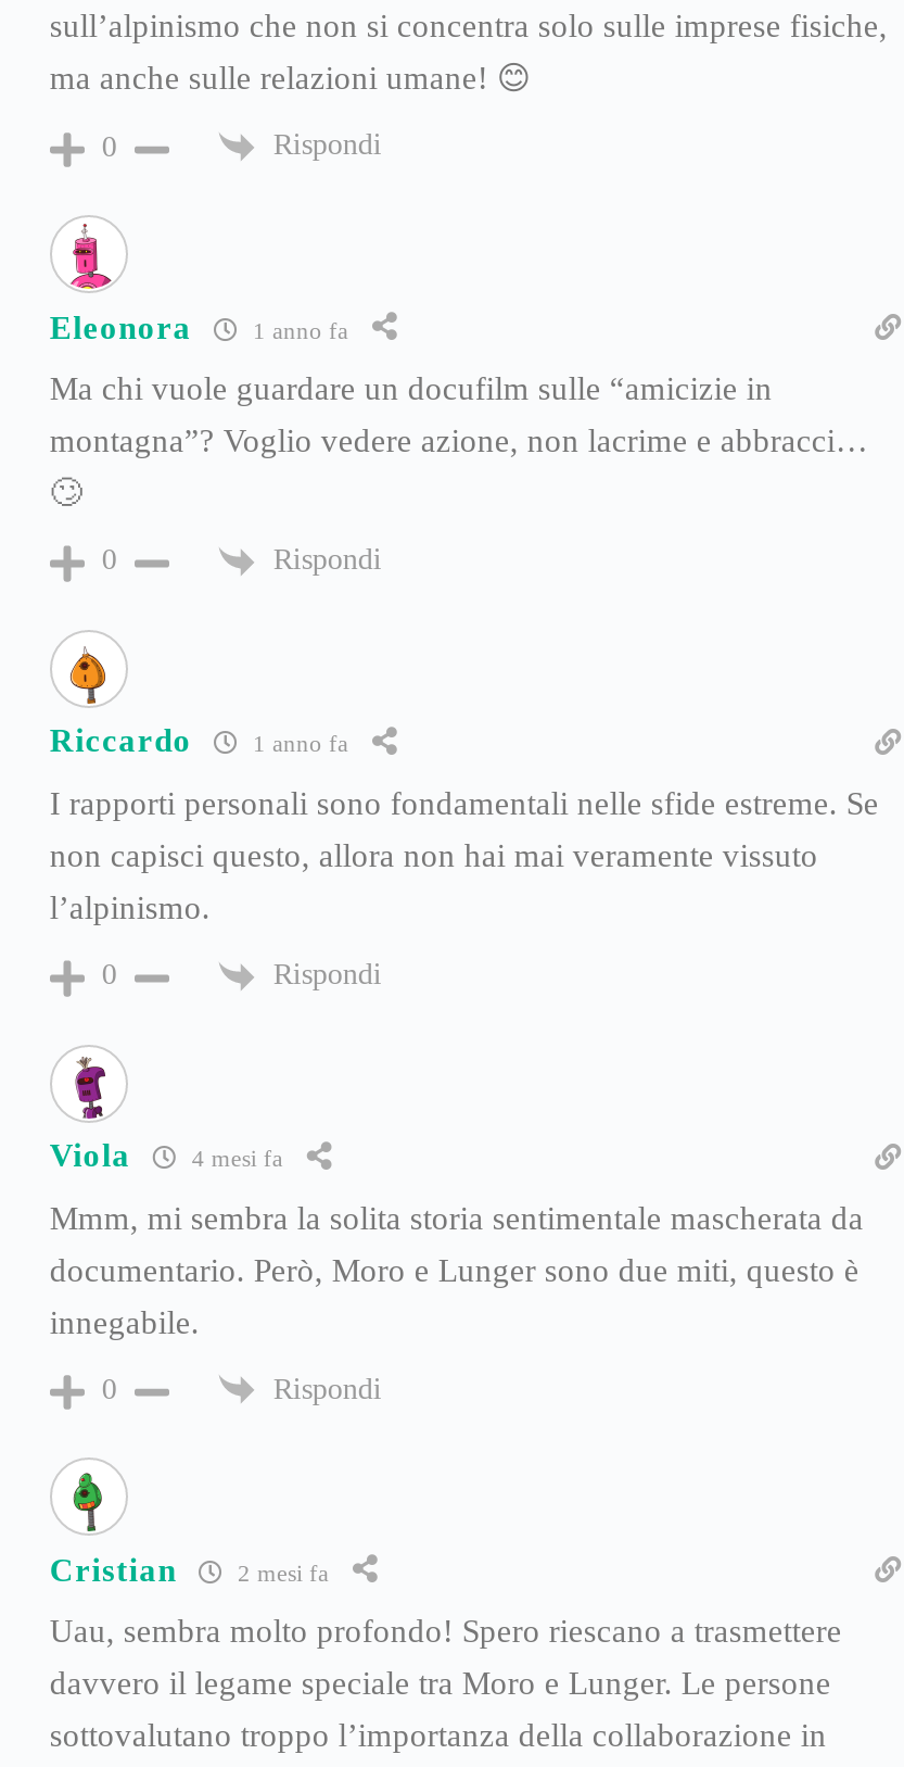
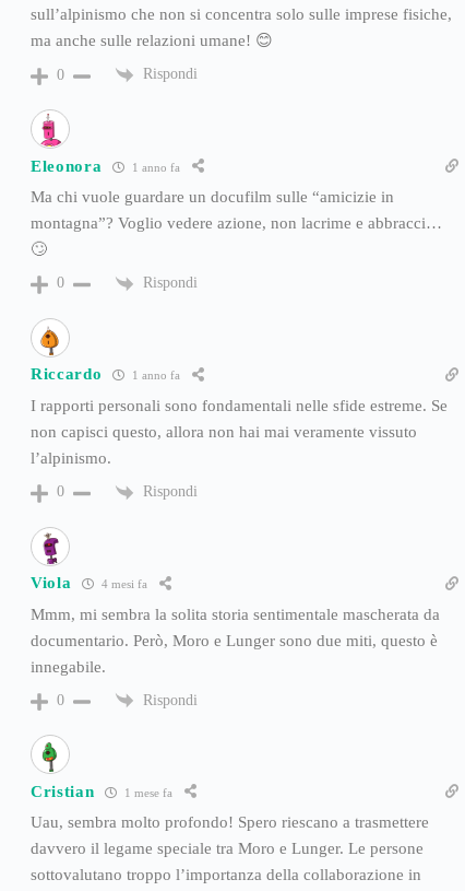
[231,1559,329,1585] 2 mesi fa -> [122,786,173,799] 1 mese fa

